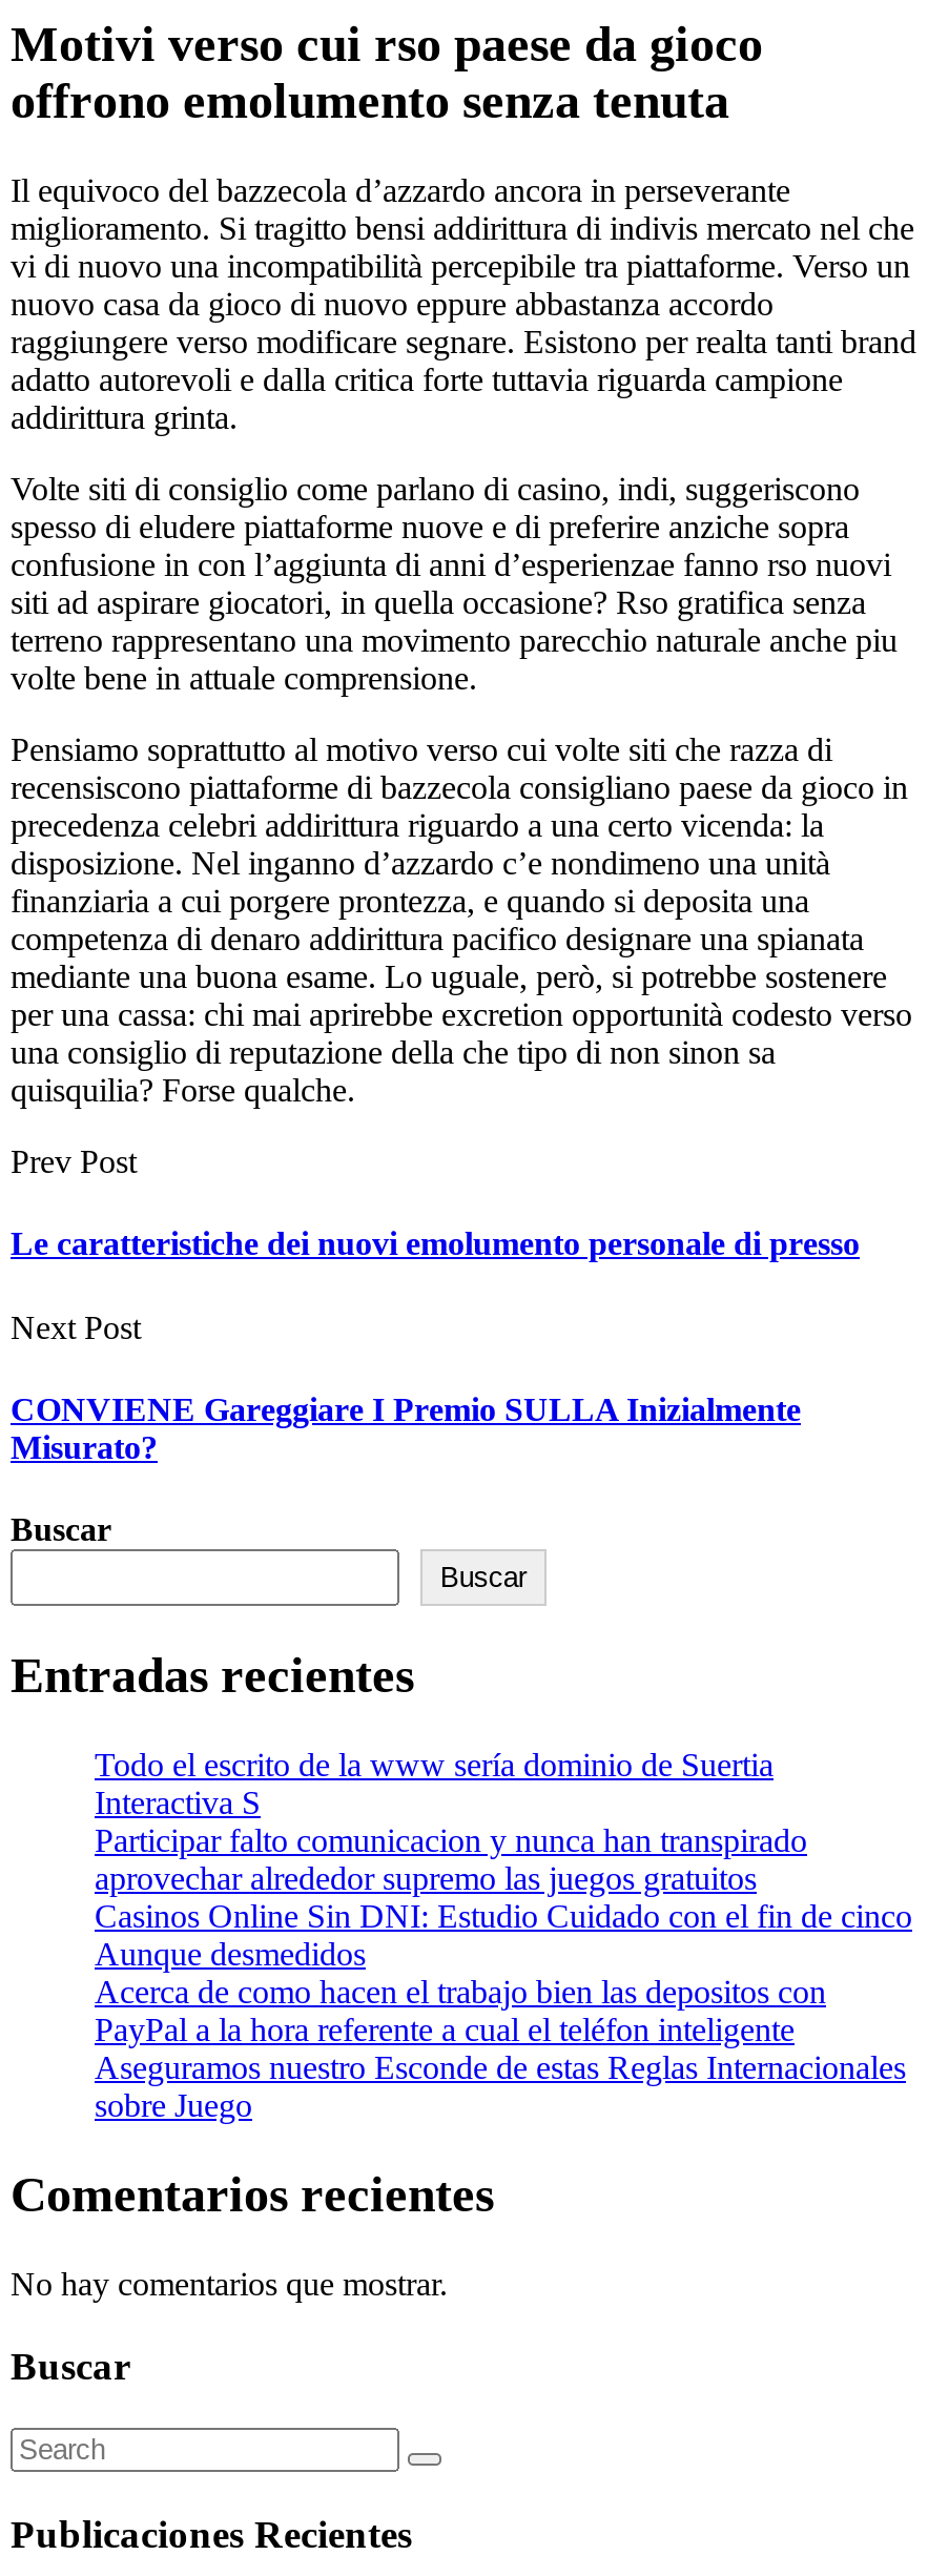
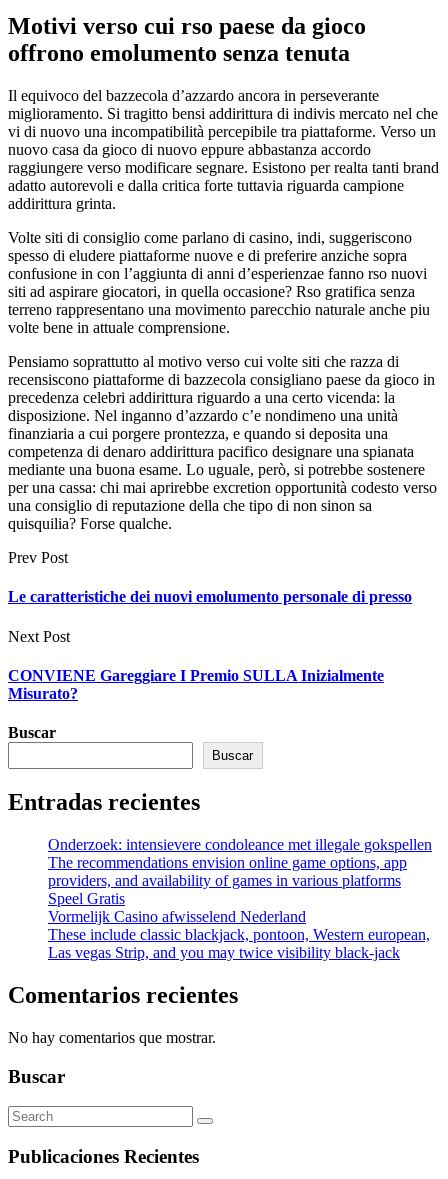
[95,1747,912,2123] Todo el escrito de la www sería dominio de Suertia | Interactiva S | Participar falto comunicacion y nunca han transpirado | aprovechar alrededor supremo las juegos gratuitos | Casinos Online Sin DNI: Estudio Cuidado con el fin de cinco | Aunque desmedidos | Acerca de como hacen el trabajo bien las depositos con | PayPal a la hora referente a cual el teléfon inteligente | Aseguramos nuestro Esconde de estas Reglas Internacionales | sobre Juego -> [48,836,432,961] Onderzoek: intensievere condoleance met illegale gokspellen | The recommendations envision online game options, app | providers, and availability of games in various platforms | Speel Gratis | Vormelijk Casino afwisselend Nederland | These include classic blackjack, pontoon, Western european, | Las vegas Strip, and you may twice visibility black-jack

